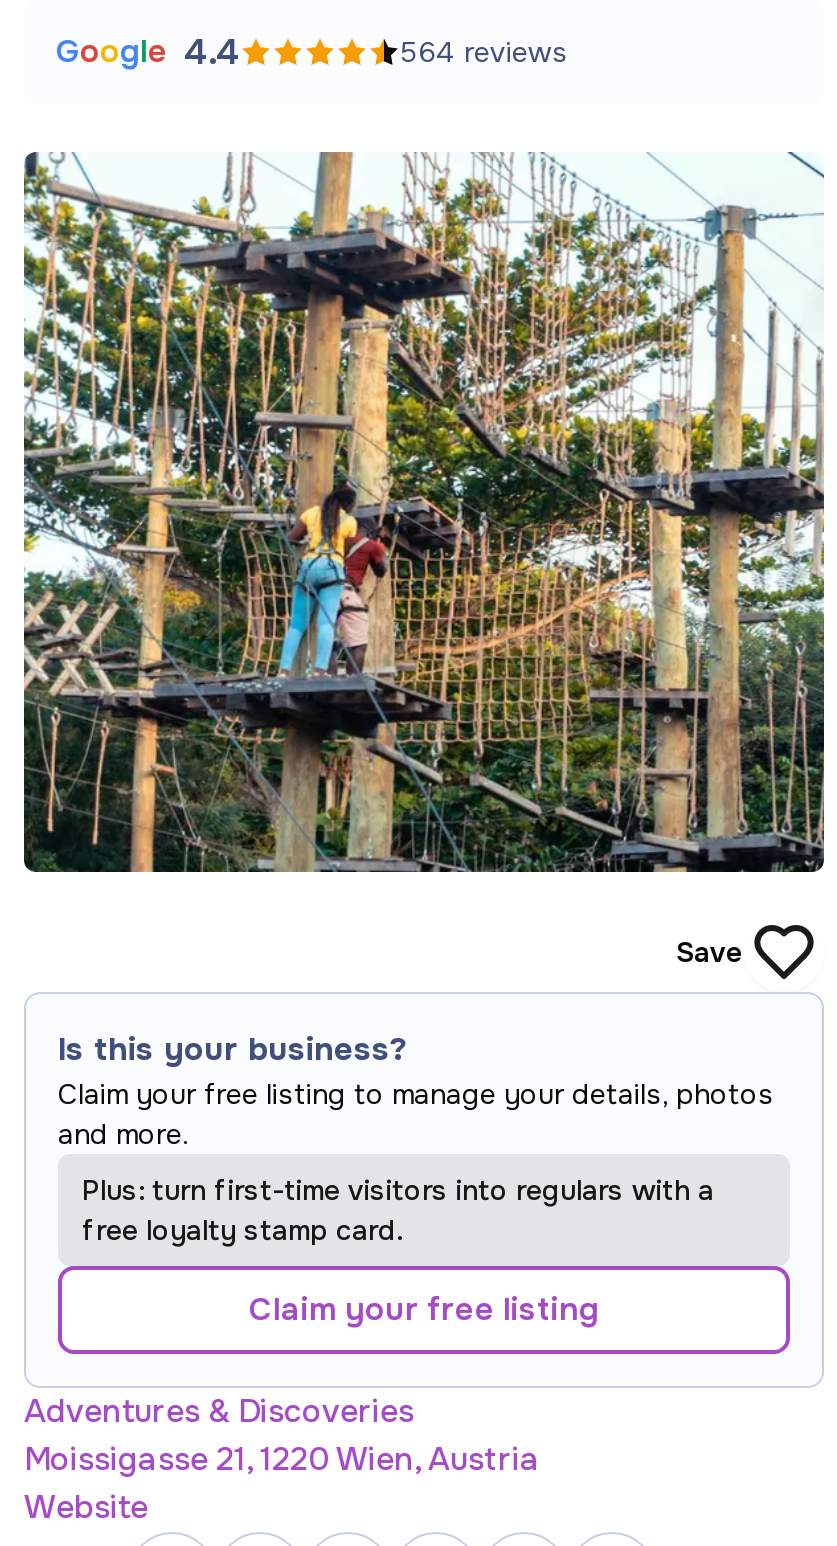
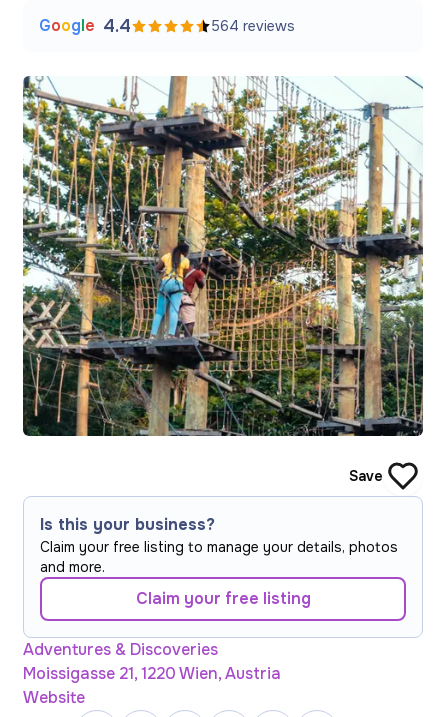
[82,1172,714,1248] Plus: turn first-time visitors into regulars with a | free loyalty stamp card. -> none

